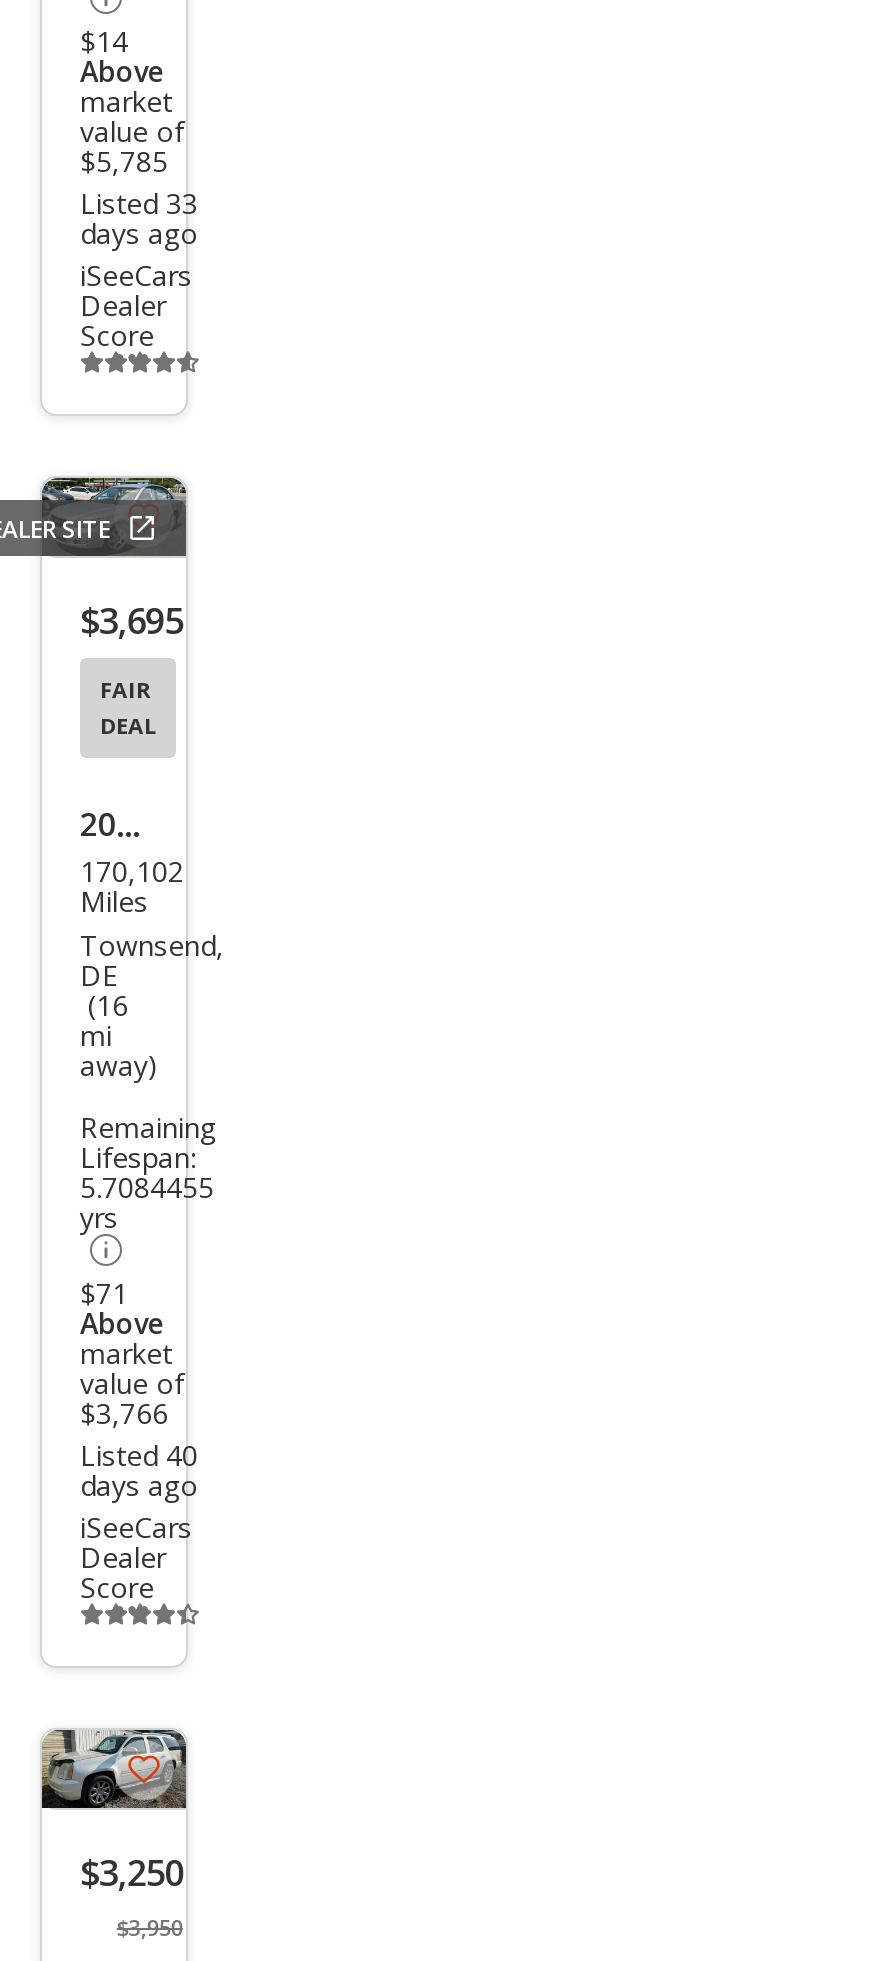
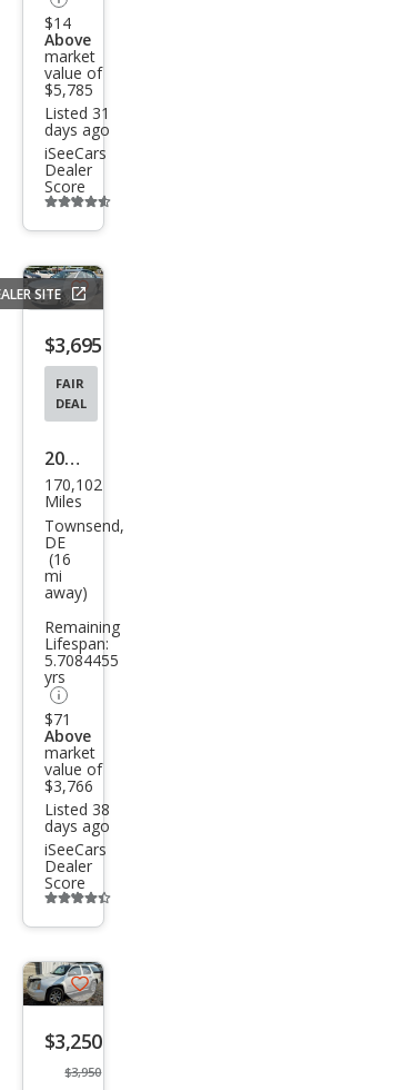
[80,184,198,222] Listed 33 -> [44,102,110,123] Listed 31
[80,1435,198,1473] Listed 40 -> [44,798,110,819] Listed 38

